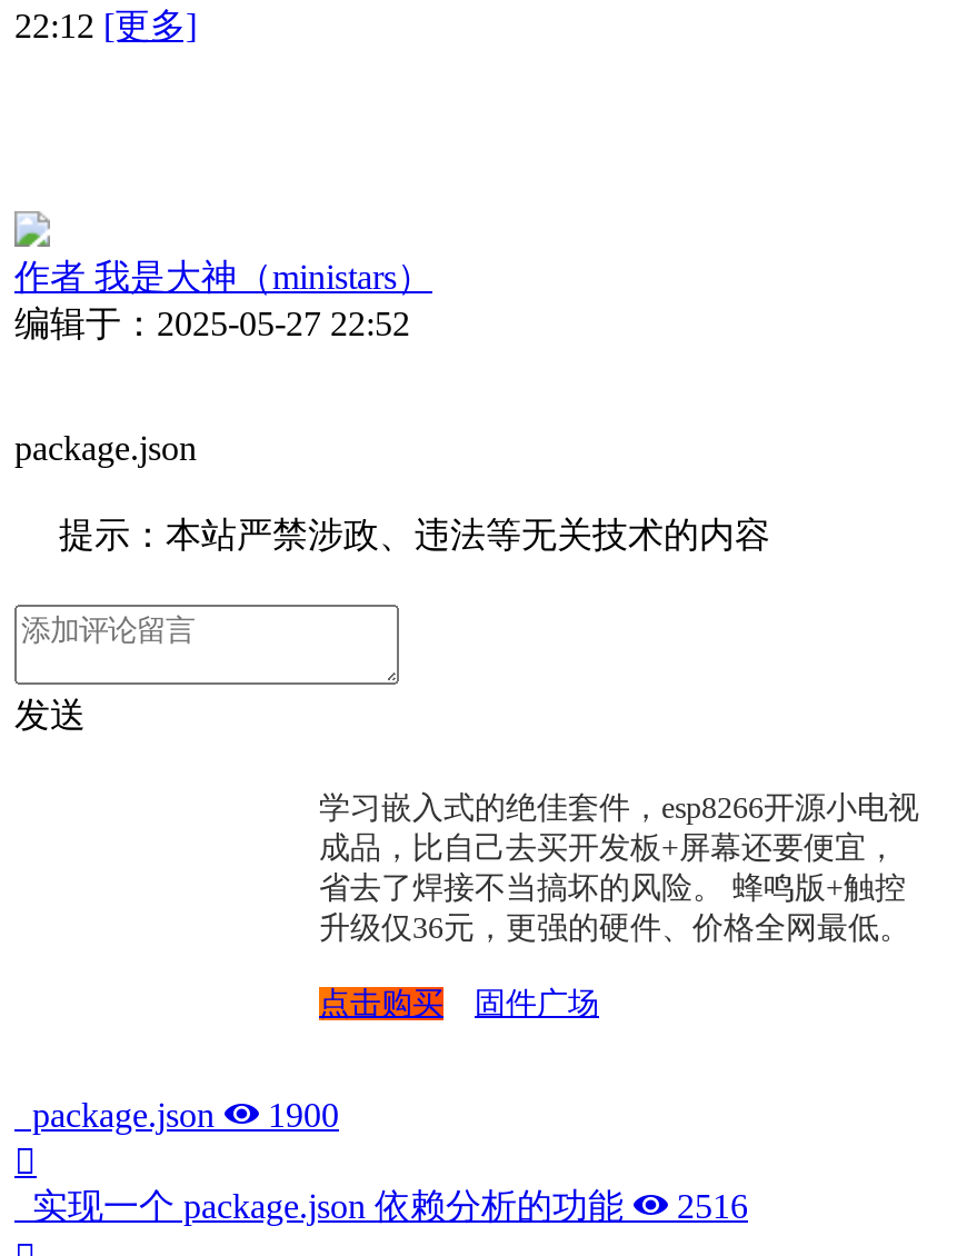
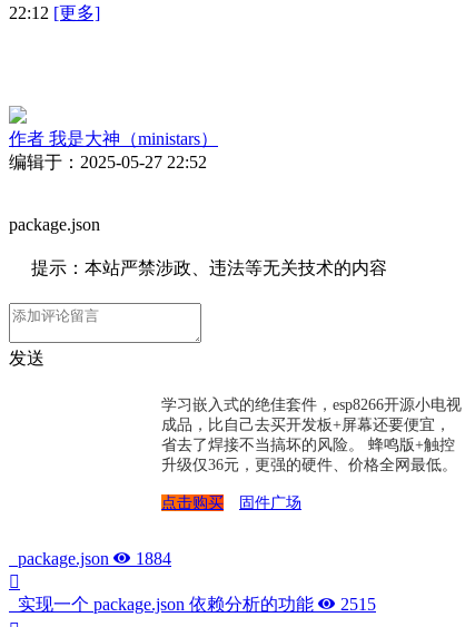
[14,1097,339,1134] package.json 1900 -> [9,549,171,568] package.json 1884
[14,1188,748,1226] 实现一个 package.json 依赖分析的功能 2516 -> [9,595,376,614] 实现一个 package.json 依赖分析的功能 2515

